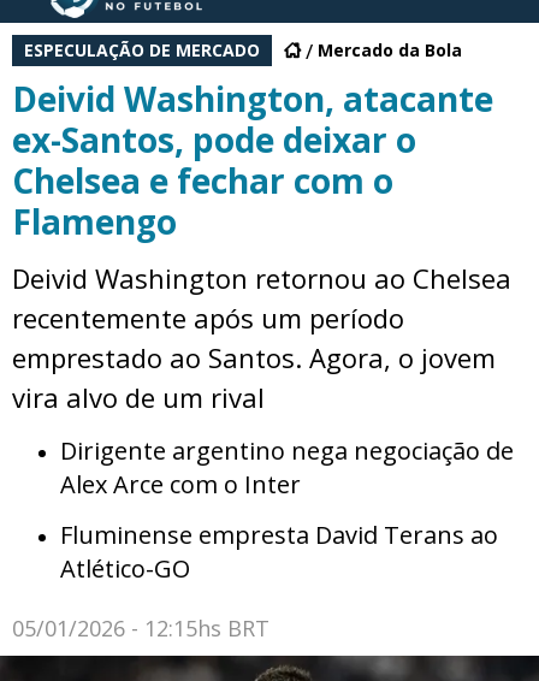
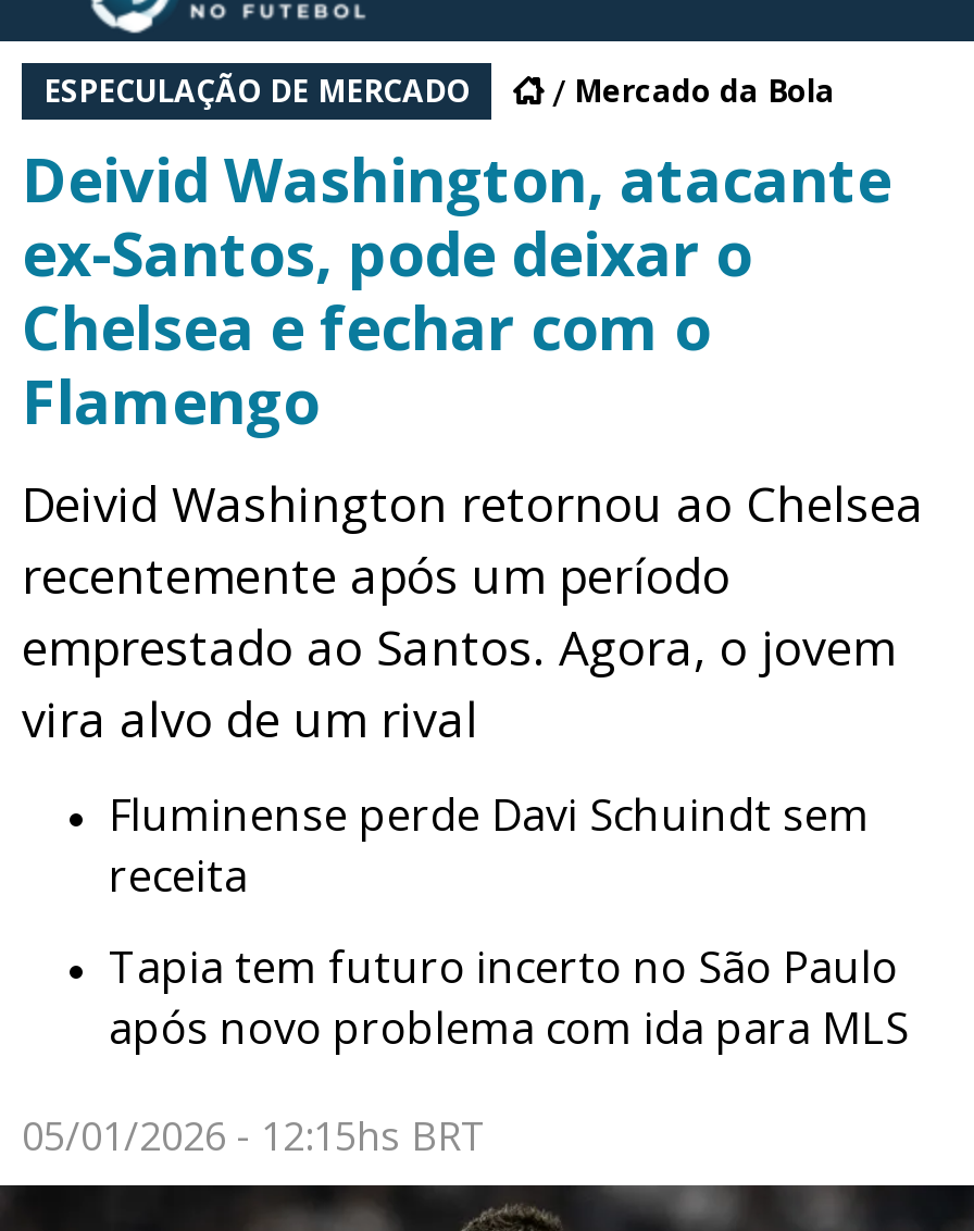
[60,434,514,501] Dirigente argentino nega negociação de | Alex Arce com o Inter -> [109,785,870,905] Fluminense perde Davi Schuindt sem | receita
[60,519,498,585] Fluminense empresta David Terans ao | Atlético-GO -> [109,937,909,1057] Tapia tem futuro incerto no São Paulo | após novo problema com ida para MLS

